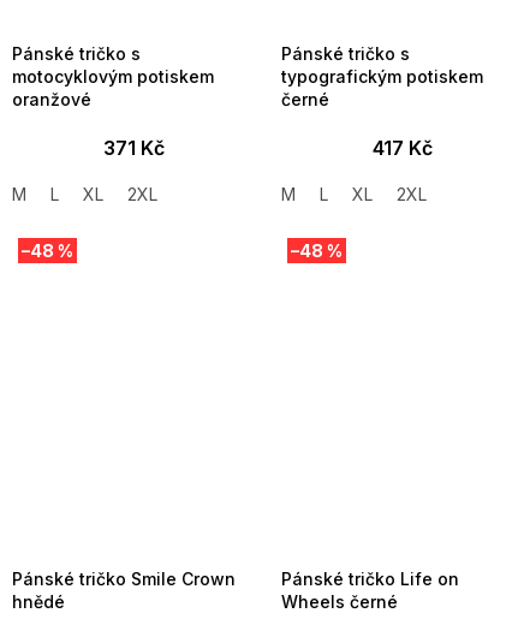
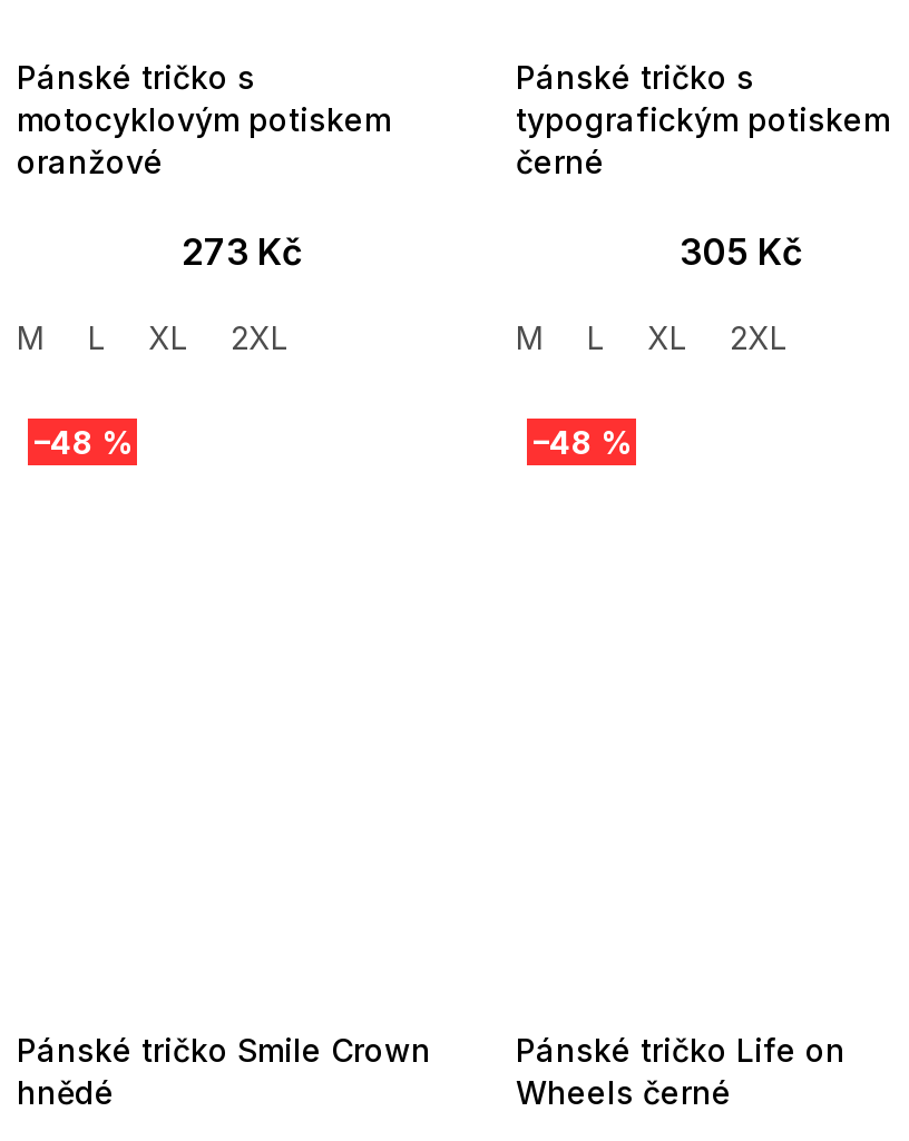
[103,136,164,160] 371 Kč -> [182,229,302,273] 273 Kč
[373,136,433,160] 417 Kč -> [680,229,802,273] 305 Kč

